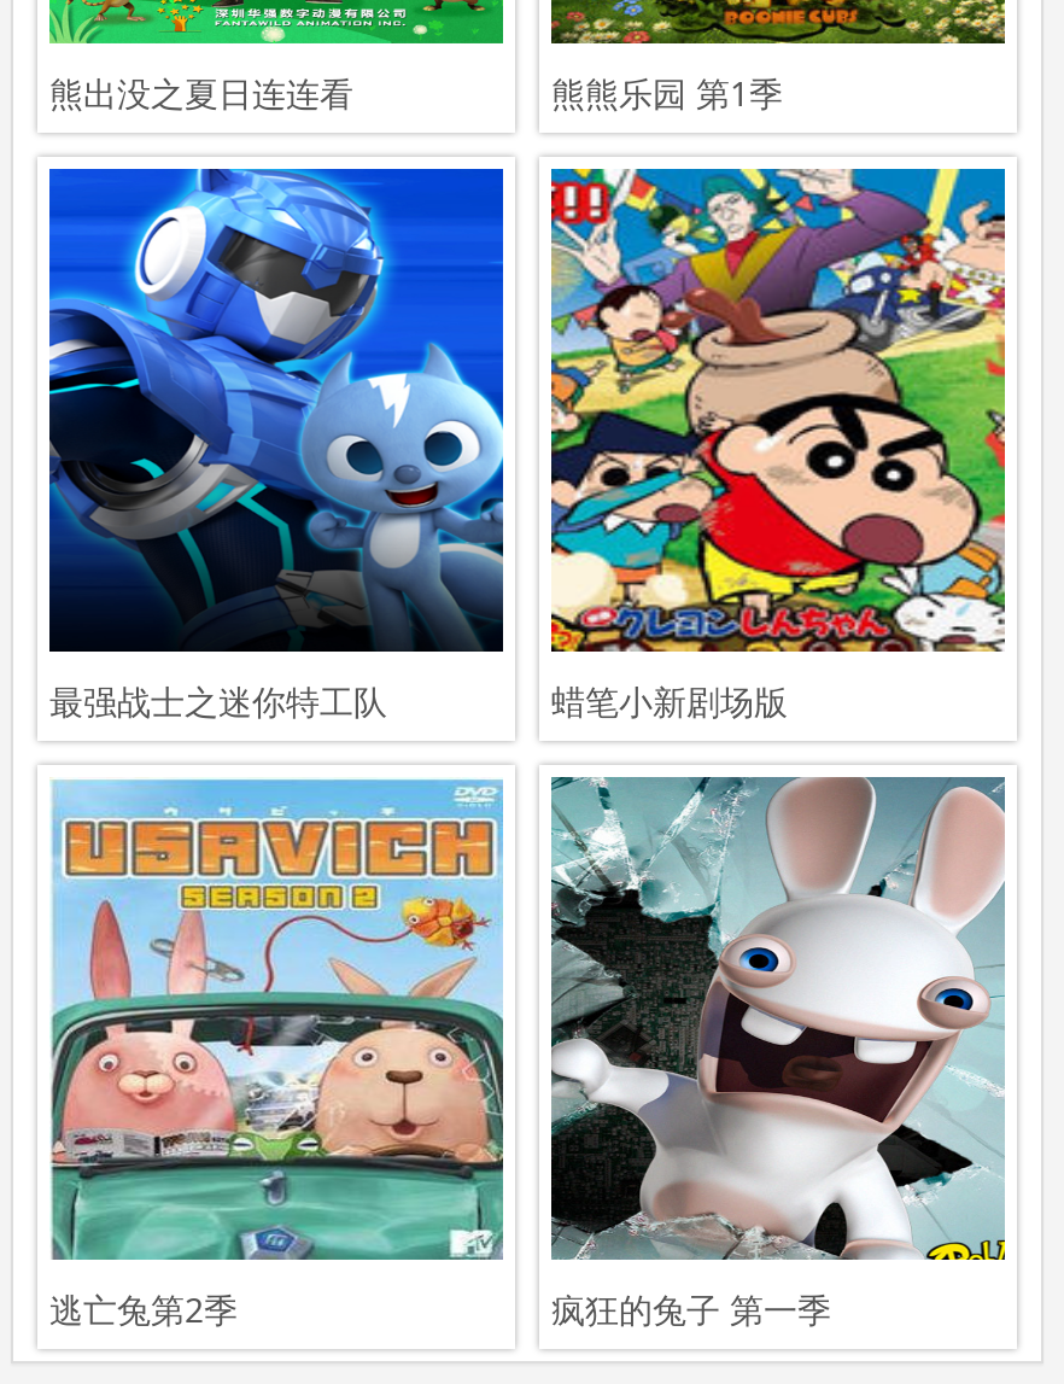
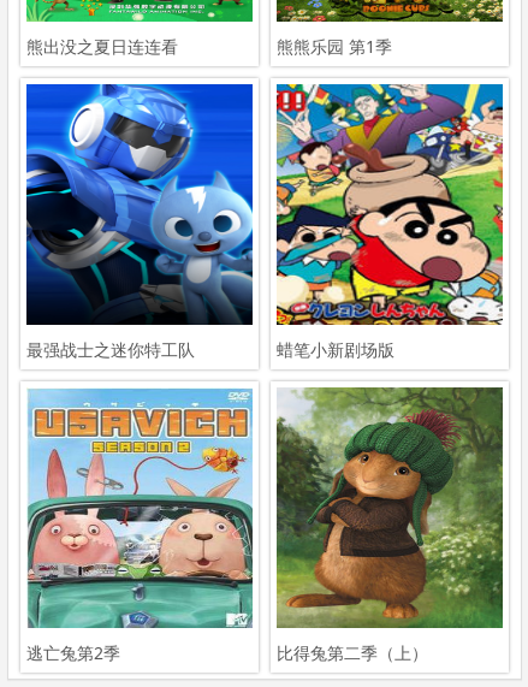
[549,775,1007,1332] [image] | 疯狂的兔子 第一季 -> [275,387,504,664] [image] | 比得兔第二季（上）

